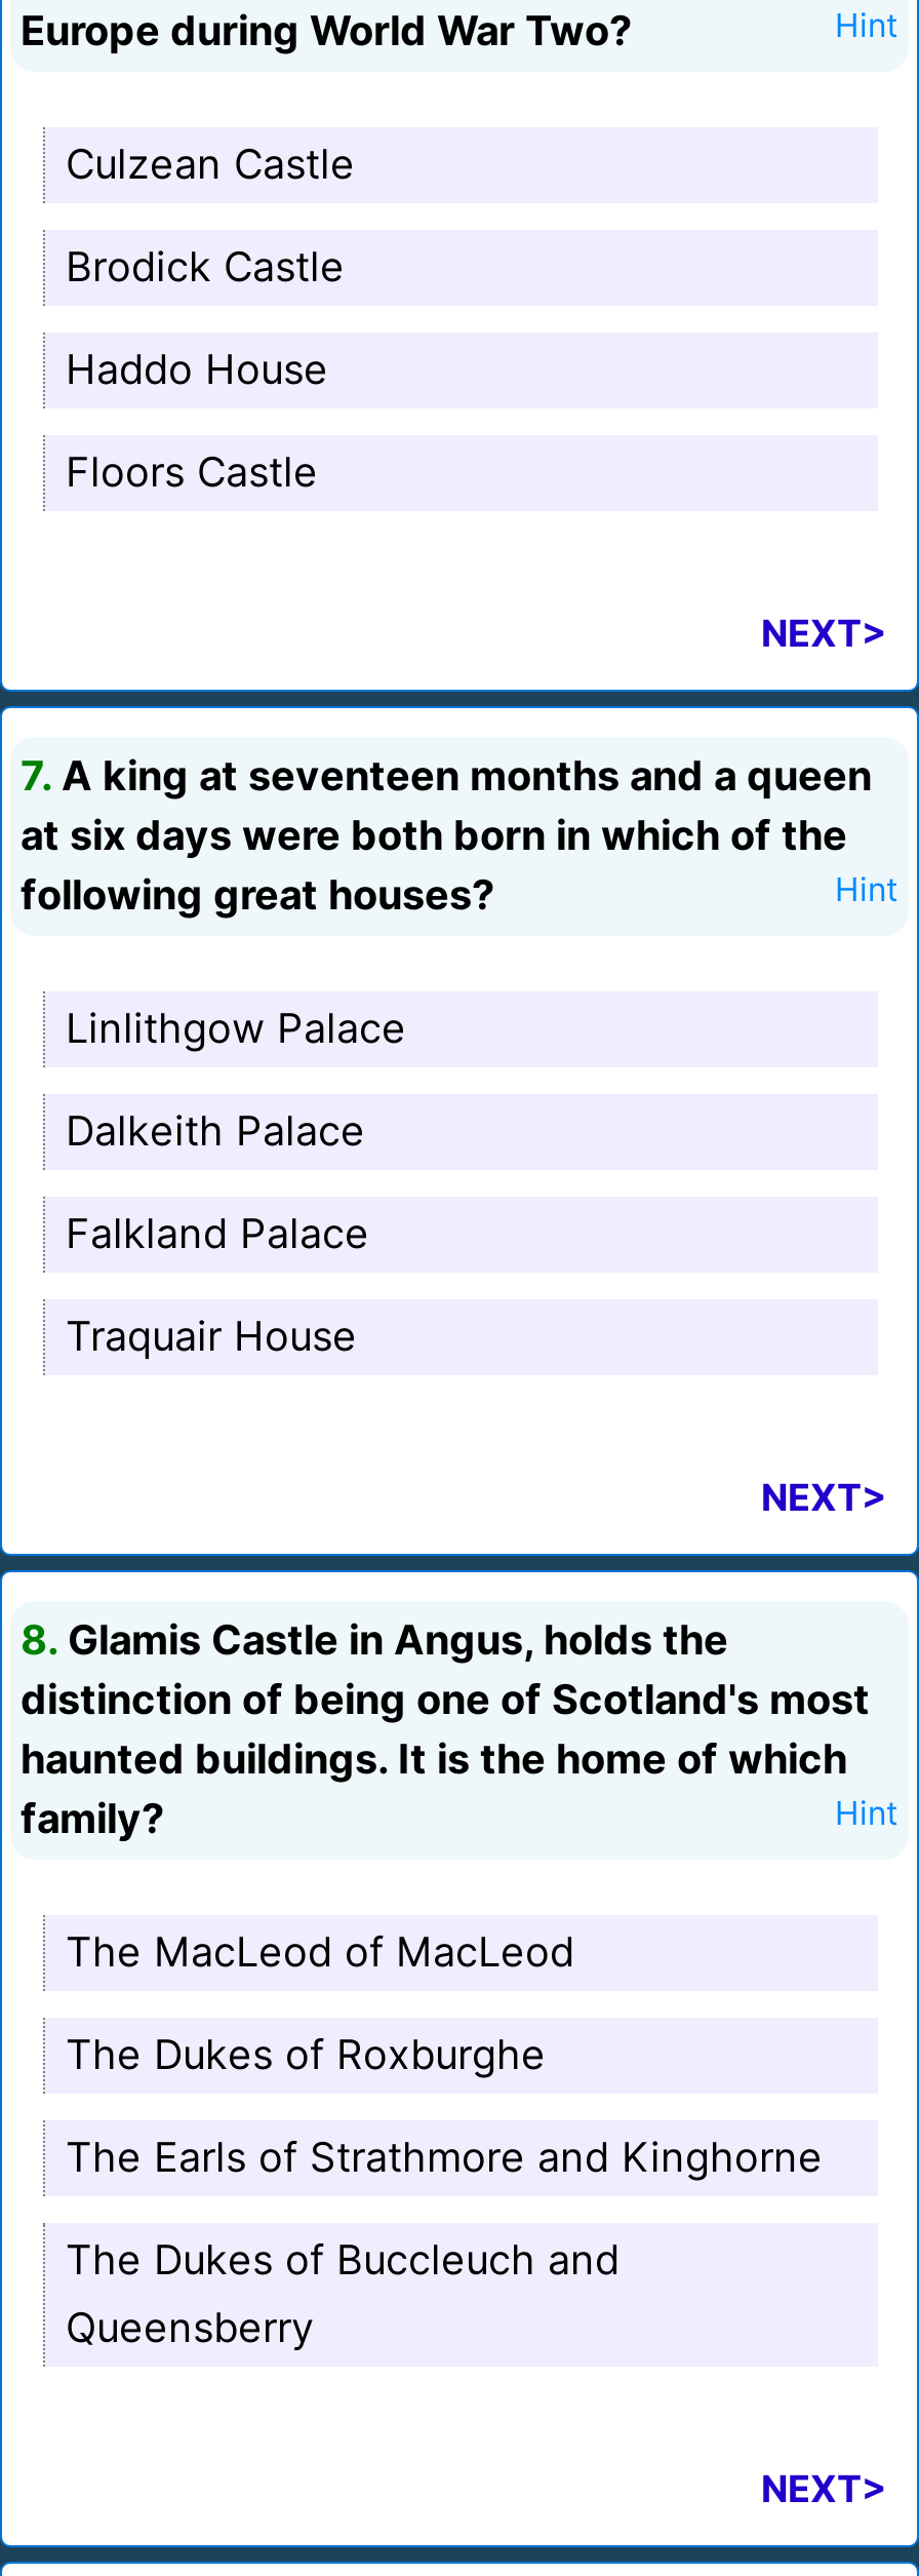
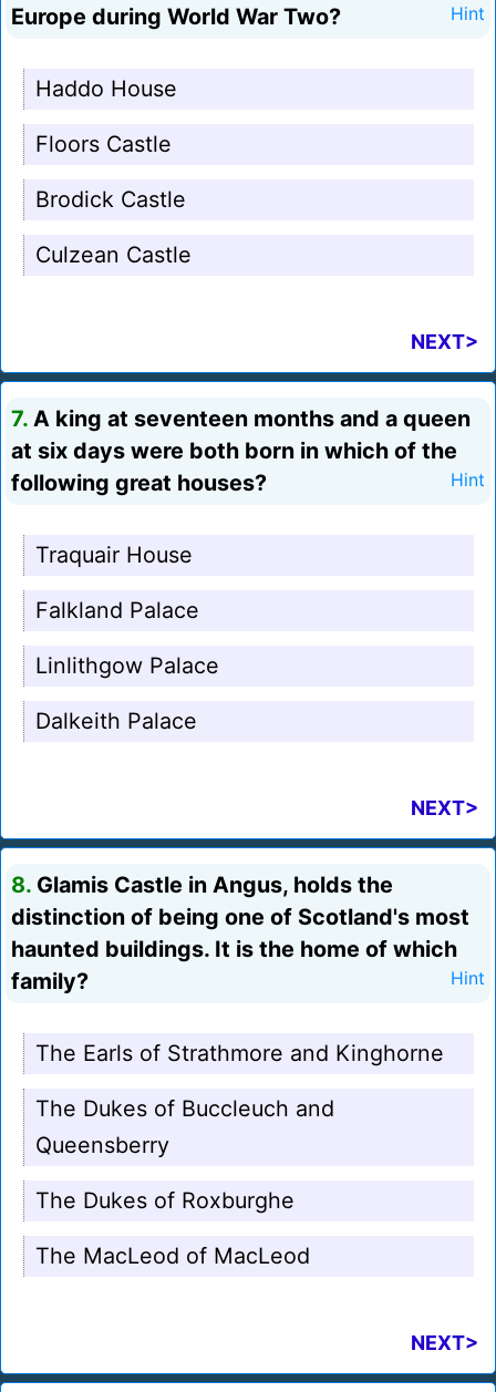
moved [66,140,355,291] -> [35,186,192,268]: Brodick Castle | Culzean Castle
moved [66,345,328,497] -> [35,75,177,157]: Haddo House | Floors Castle
moved [66,1004,406,1156] -> [35,652,219,734]: Linlithgow Palace | Dalkeith Palace
moved [66,1209,369,1361] -> [35,542,199,623]: Traquair House | Falkland Palace
moved [66,1927,574,2079] -> [35,1187,310,1269]: The Dukes of Roxburghe | The MacLeod of MacLeod
moved [66,2133,823,2352] -> [35,1040,444,1158]: The Earls of Strathmore and Kinghorne | The Dukes of Buccleuch and | Queensberry

